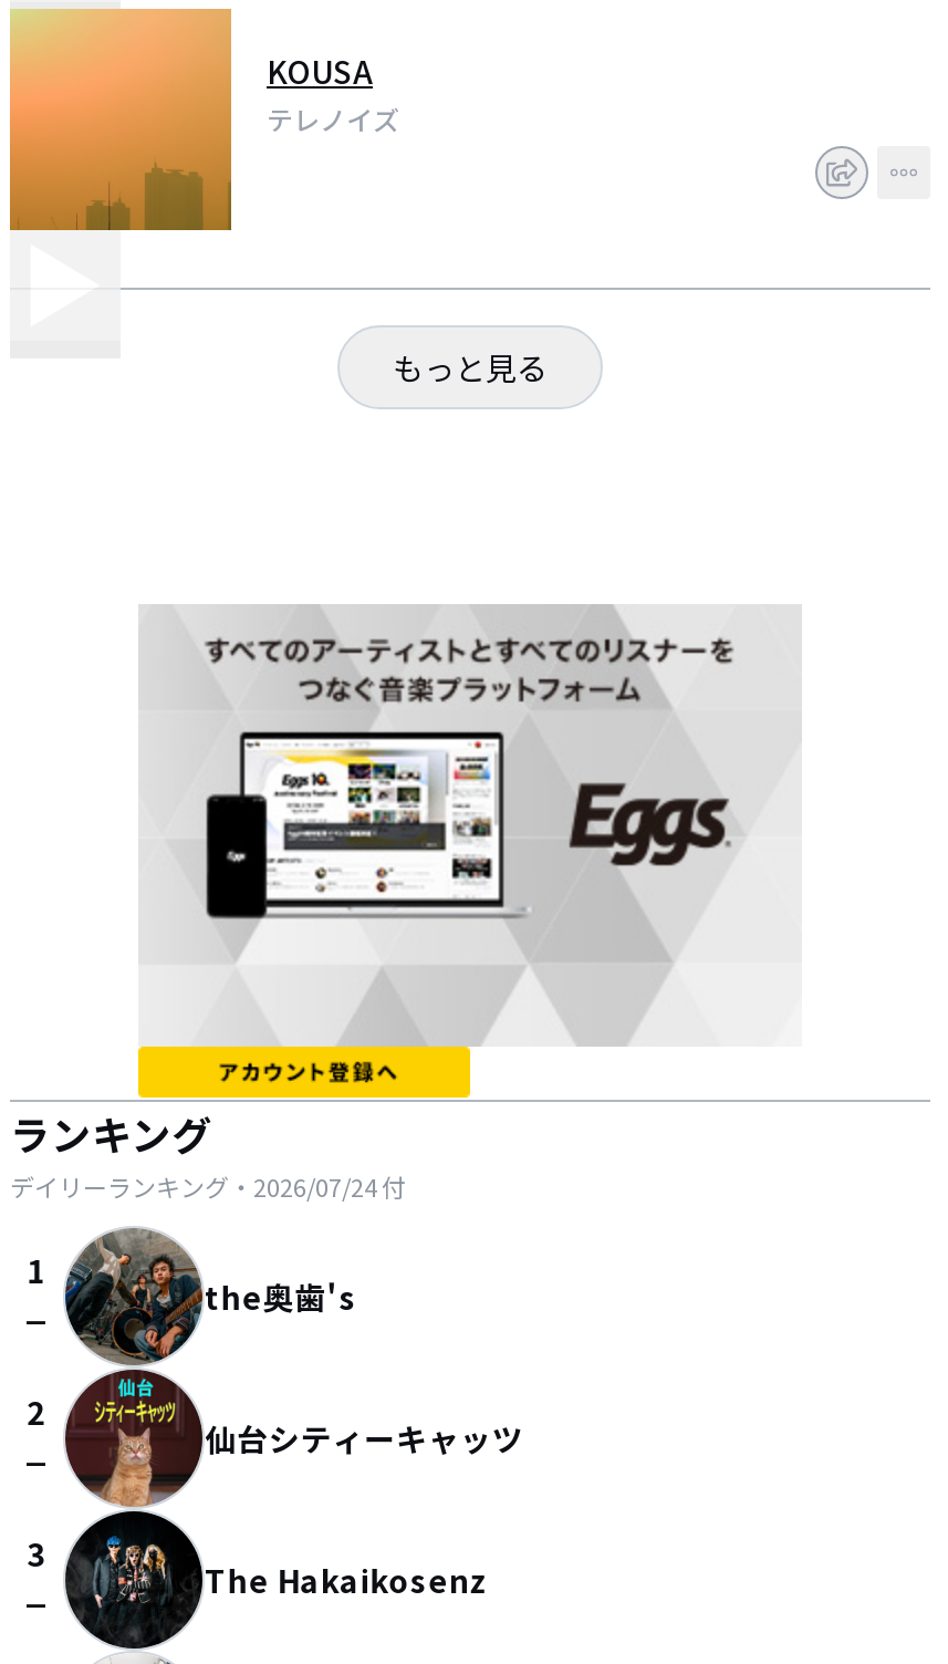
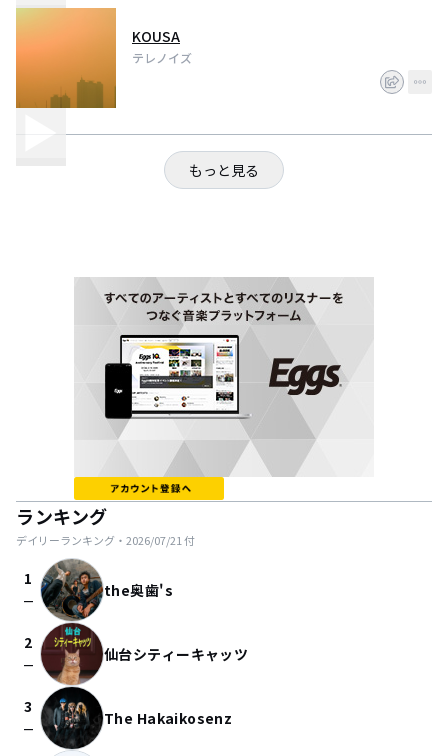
[10,1168,406,1204] デイリーランキング・2026/07/24付 -> [16,532,195,548] デイリーランキング・2026/07/21付

